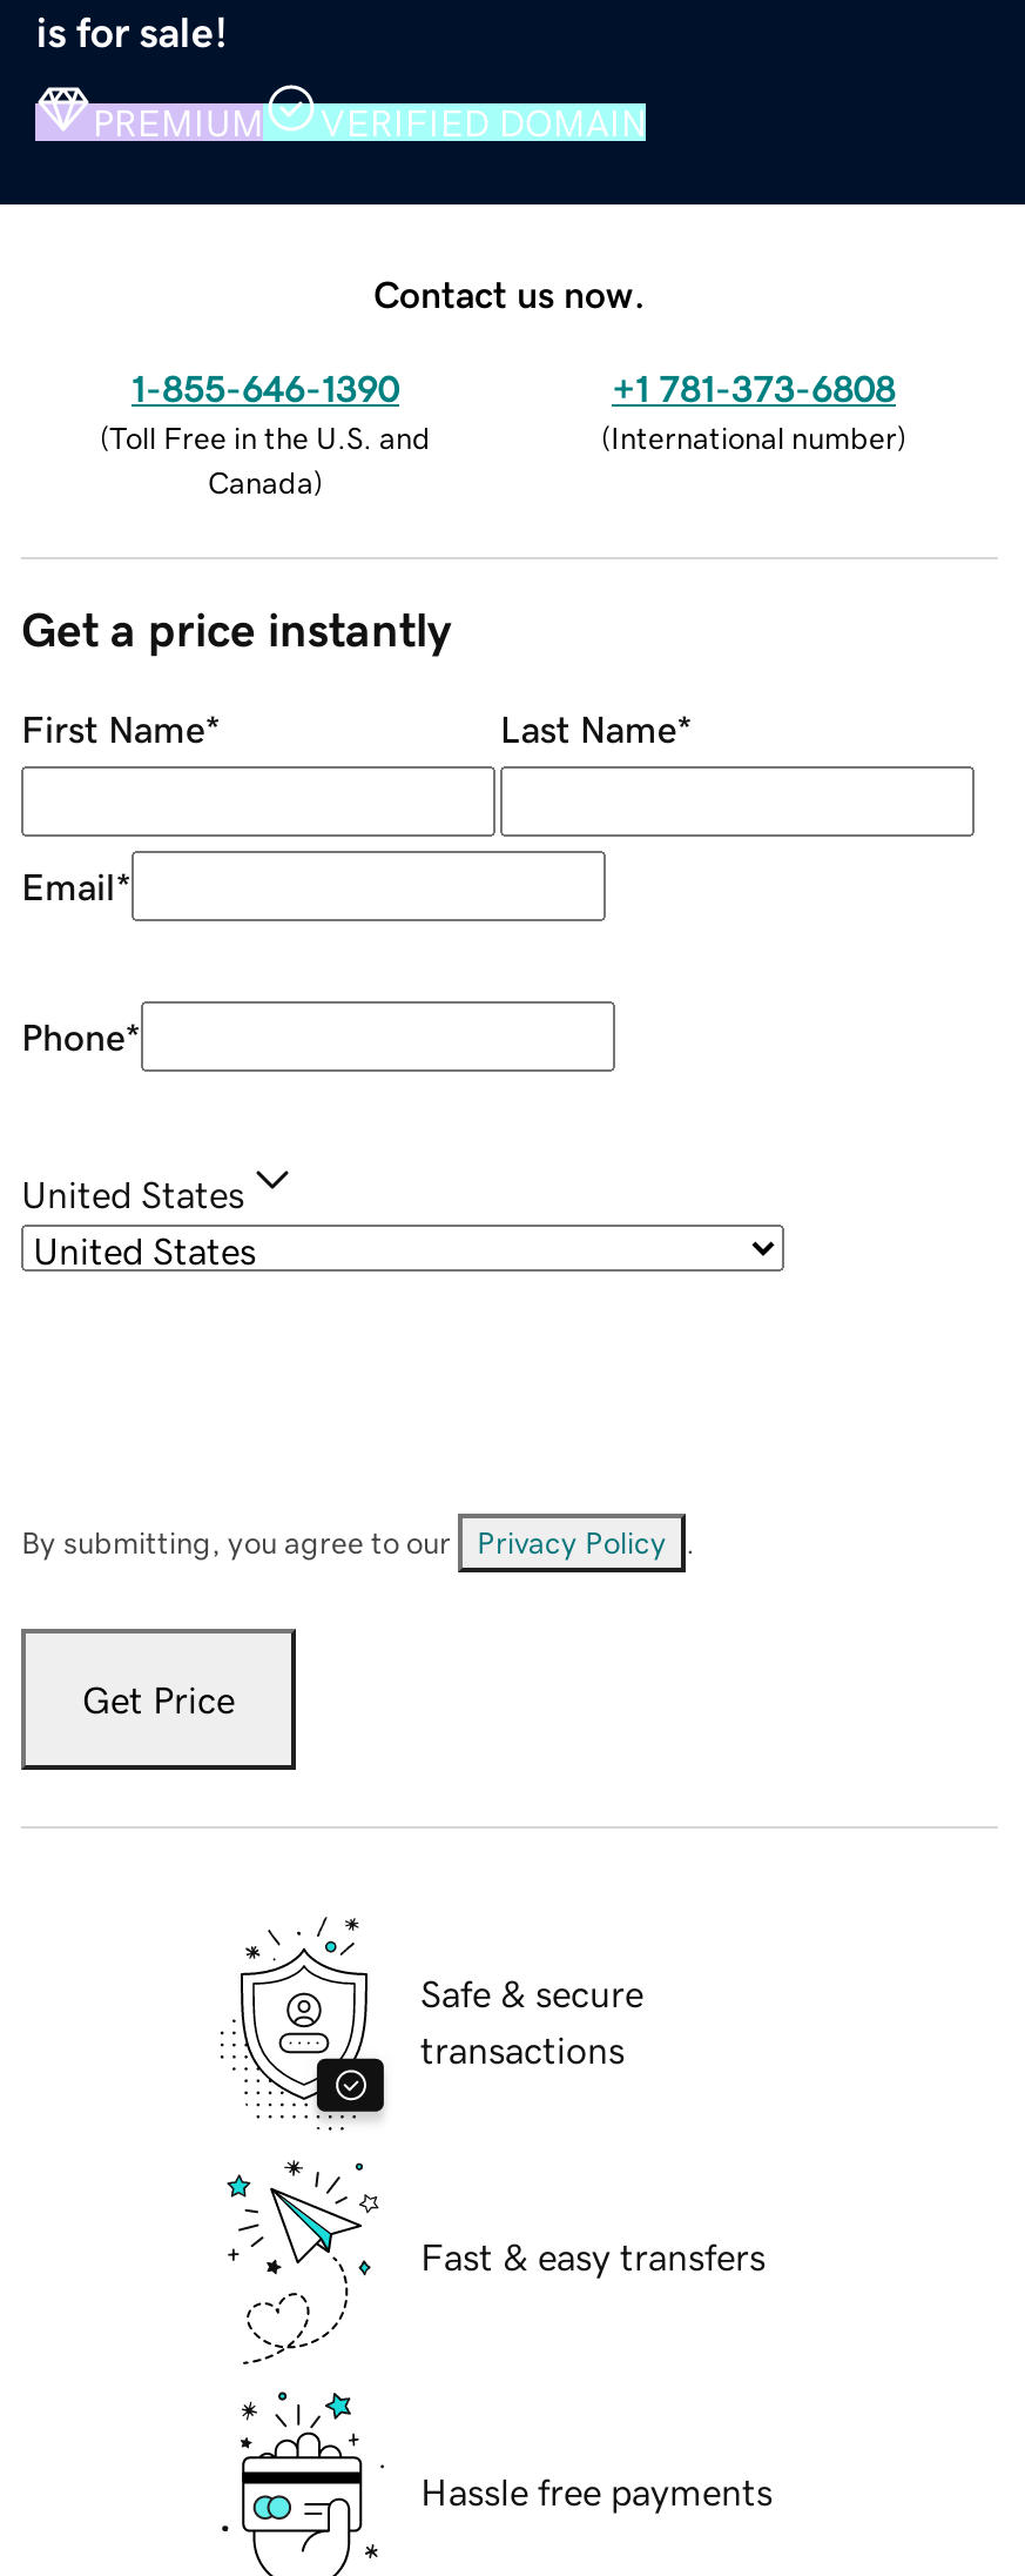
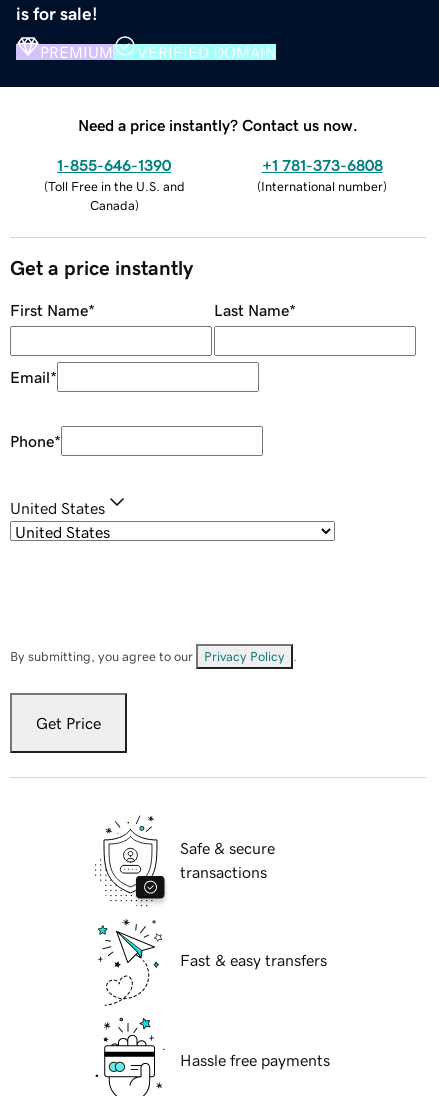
[373,274,646,312] Contact us now. -> [78,117,358,133] Need a price instantly? Contact us now.

